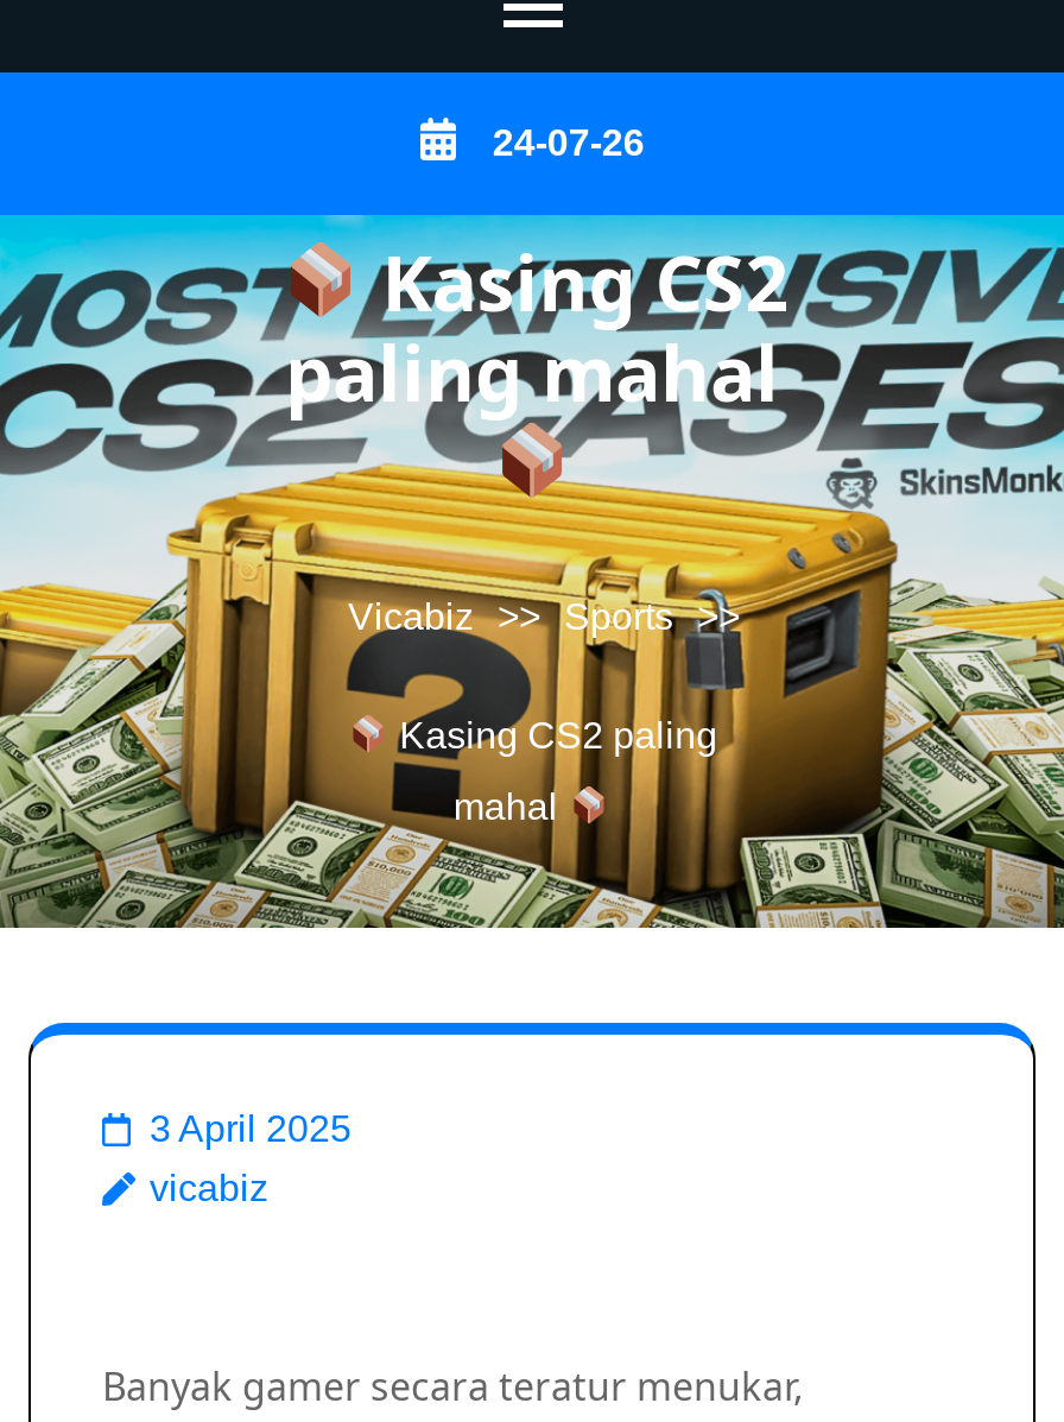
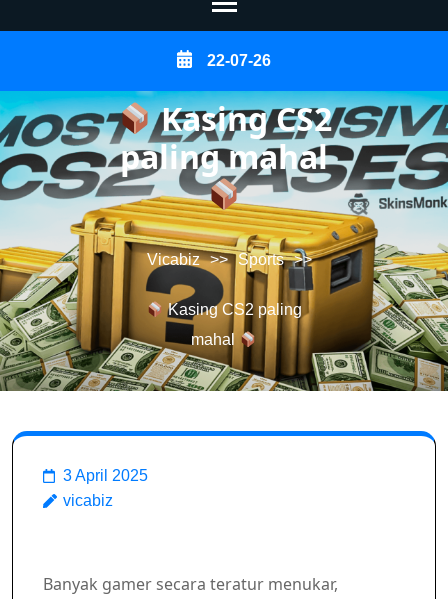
[493,122,645,163] 24-07-26 -> [207,52,271,69] 22-07-26

